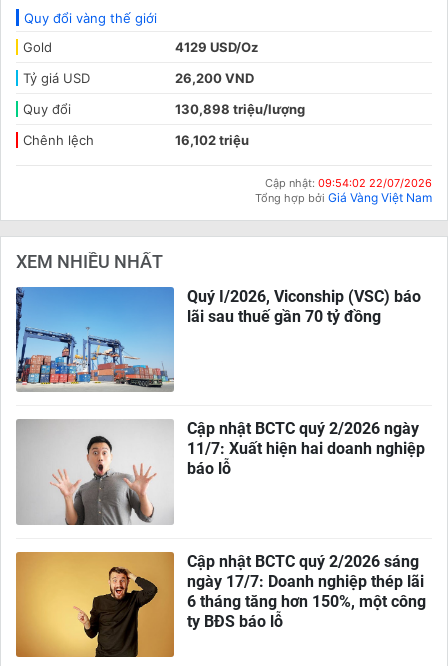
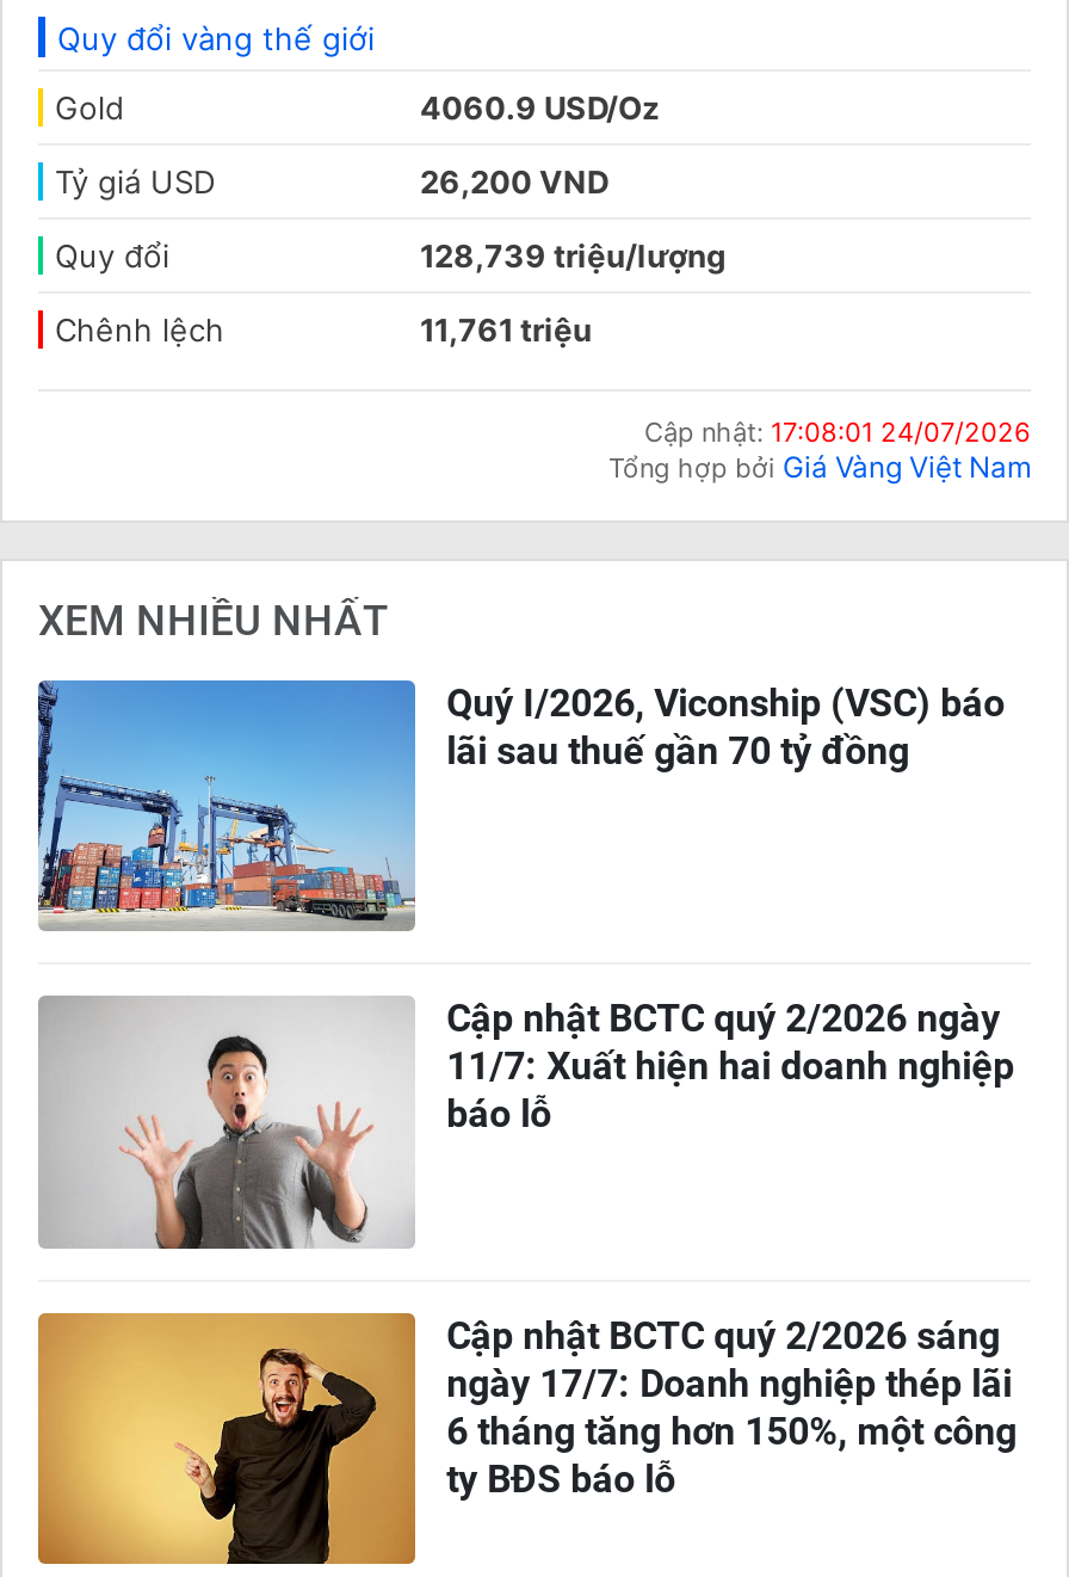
[175,39,258,55] 4129 USD/Oz -> [420,88,659,127] 4060.9 USD/Oz
[175,101,305,117] 130,898 triệu/lượng -> [420,236,725,275] 128,739 triệu/lượng
[175,132,249,148] 16,102 triệu -> [420,310,592,349] 11,761 triệu
[265,176,432,190] Cập nhật: 09:54:02 22/07/2026 -> [644,415,1031,449] Cập nhật: 17:08:01 24/07/2026

